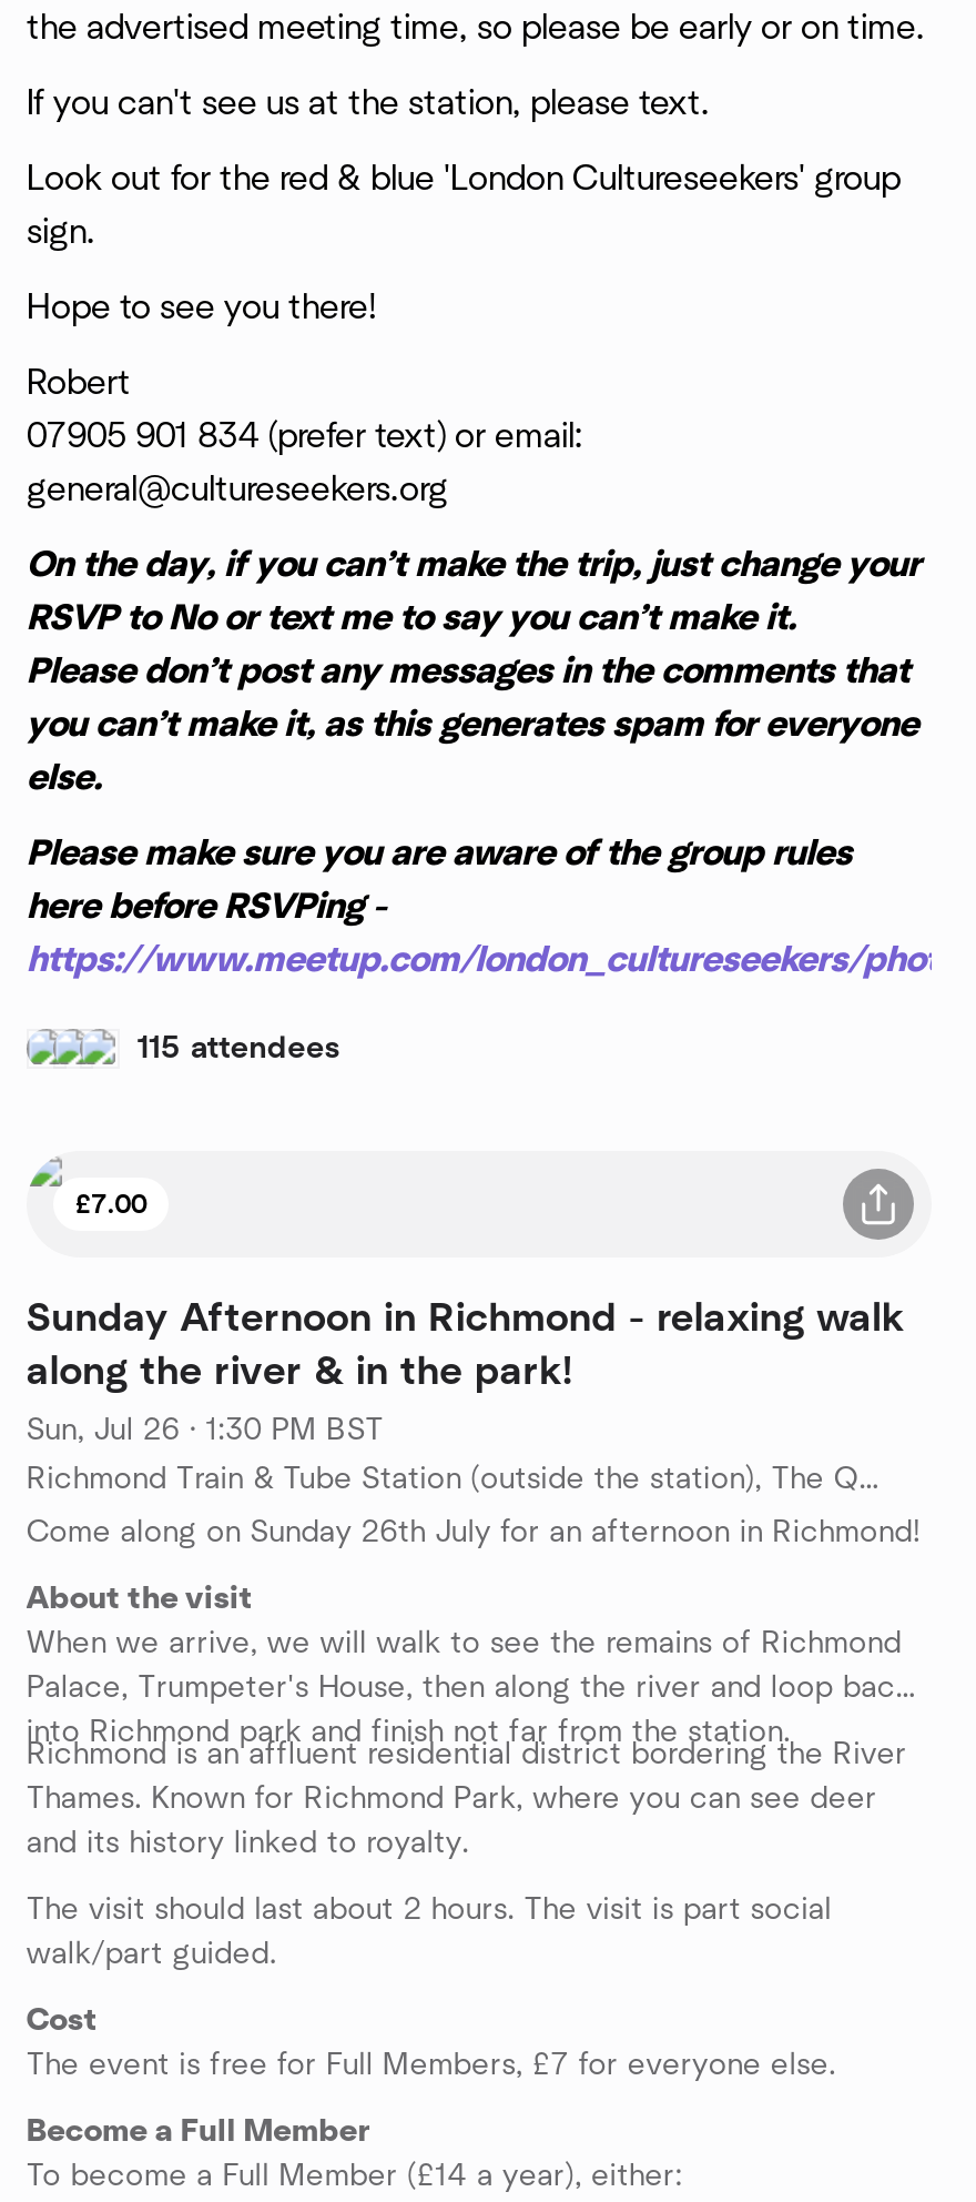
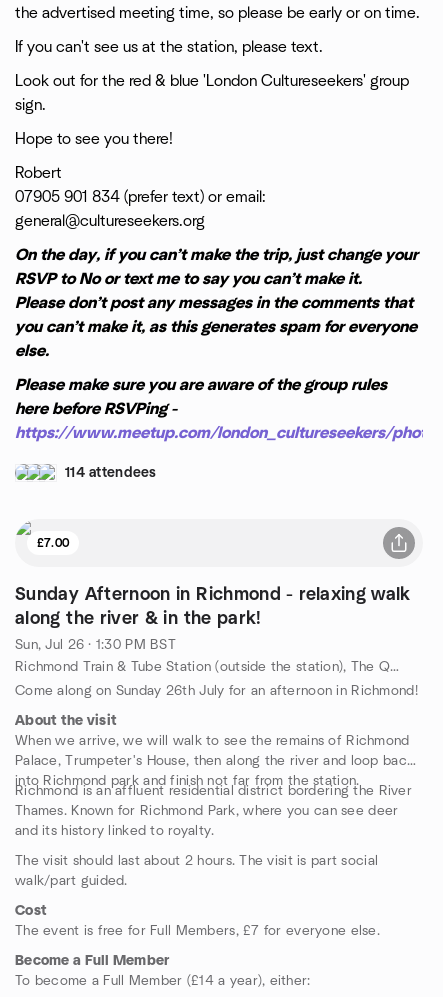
[138,1033,341,1064] 115 attendees -> [65,466,157,480] 114 attendees

